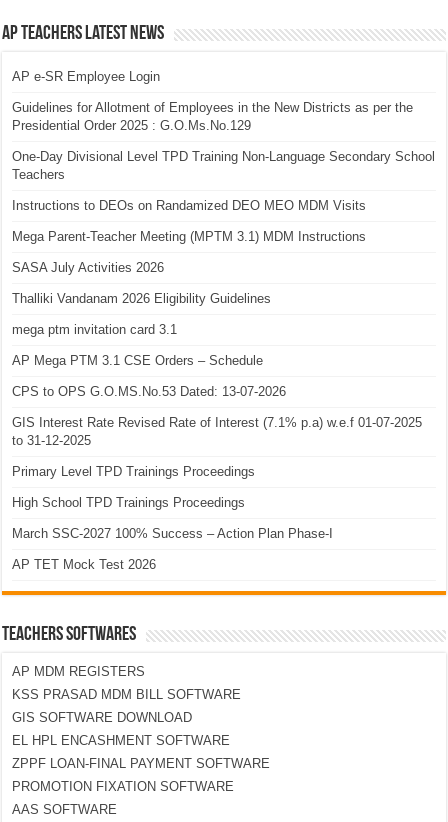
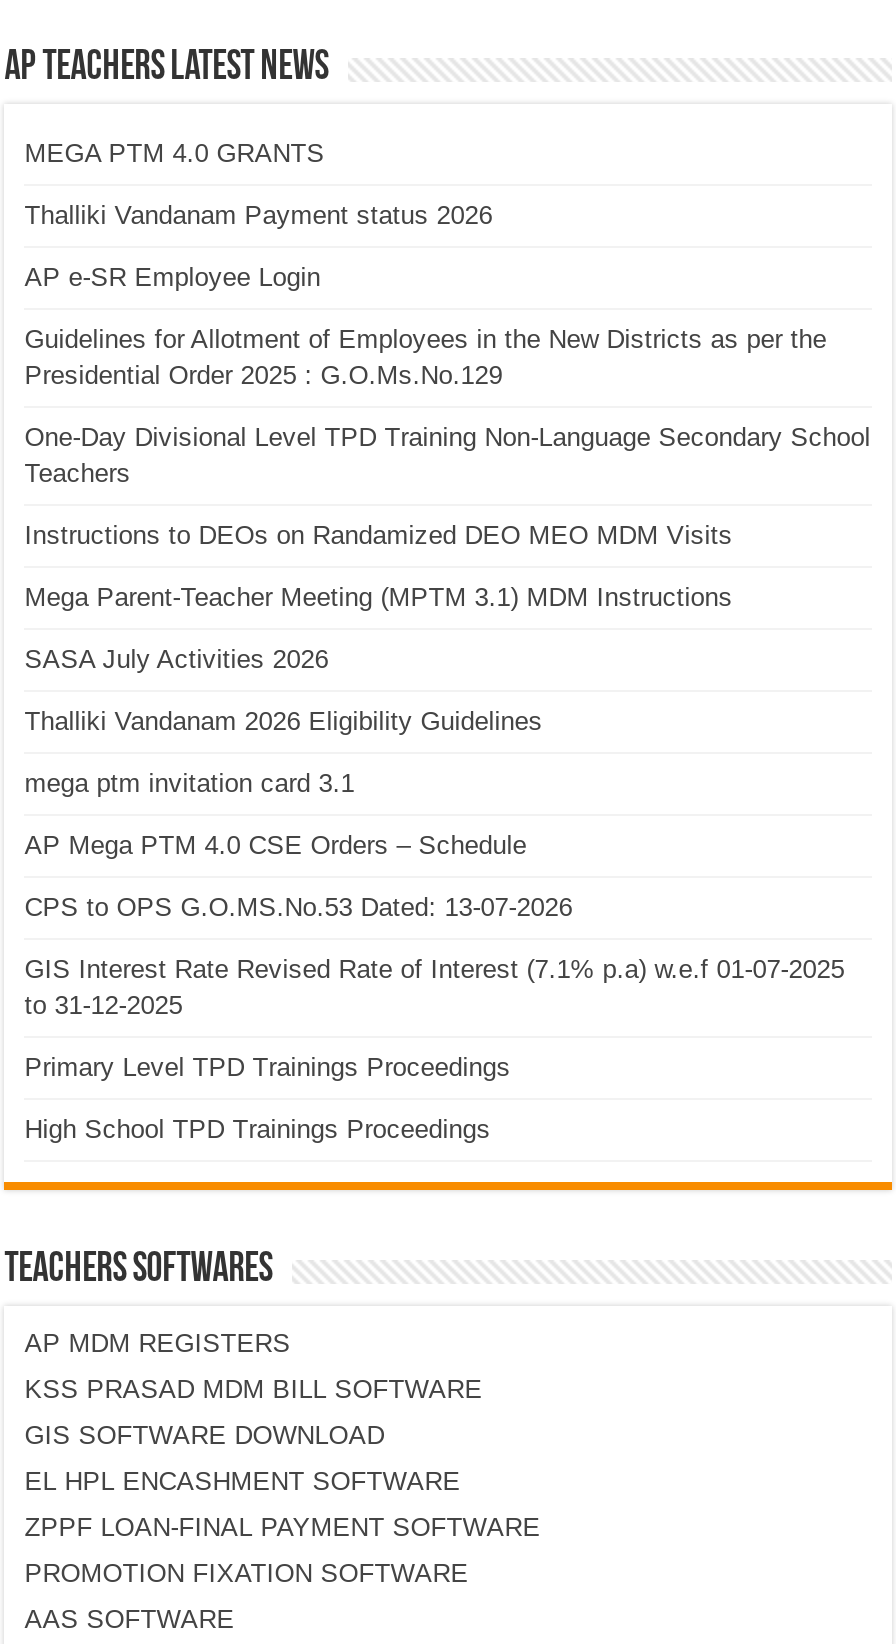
none -> [24,138,492,230] MEGA PTM 4.0 GRANTS | Thalliki Vandanam Payment status 2026
moved [12,69,435,337] -> [24,262,870,798]: AP e-SR Employee Login | Guidelines for Allotment of Employees in the New Districts as per the | Presidential Order 2025 : G.O.Ms.No.129 | ... | Thalliki Vandanam 2026 Eligibility Guidelines | mega ptm invitation card 3.1
[12,353,263,368] AP Mega PTM 3.1 CSE Orders – Schedule -> [24,830,526,860] AP Mega PTM 4.0 CSE Orders – Schedule
moved [12,384,422,510] -> [24,892,844,1144]: CPS to OPS G.O.MS.No.53 Dated: 13-07-2026 | GIS Interest Rate Revised Rate of Interest (7.1% p.a) w.e.f 01-07-2025 | to 31-12-2025 | Primary Level TPD Trainings Proceedings | High School TPD Trainings Proceedings
[12,526,333,572] March SSC-2027 100% Success – Action Plan Phase-I | AP TET Mock Test 2026 -> none

